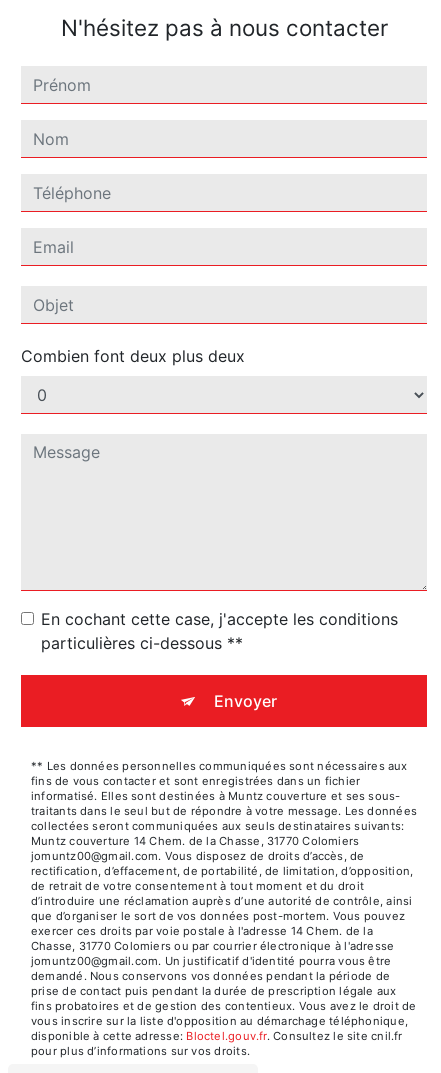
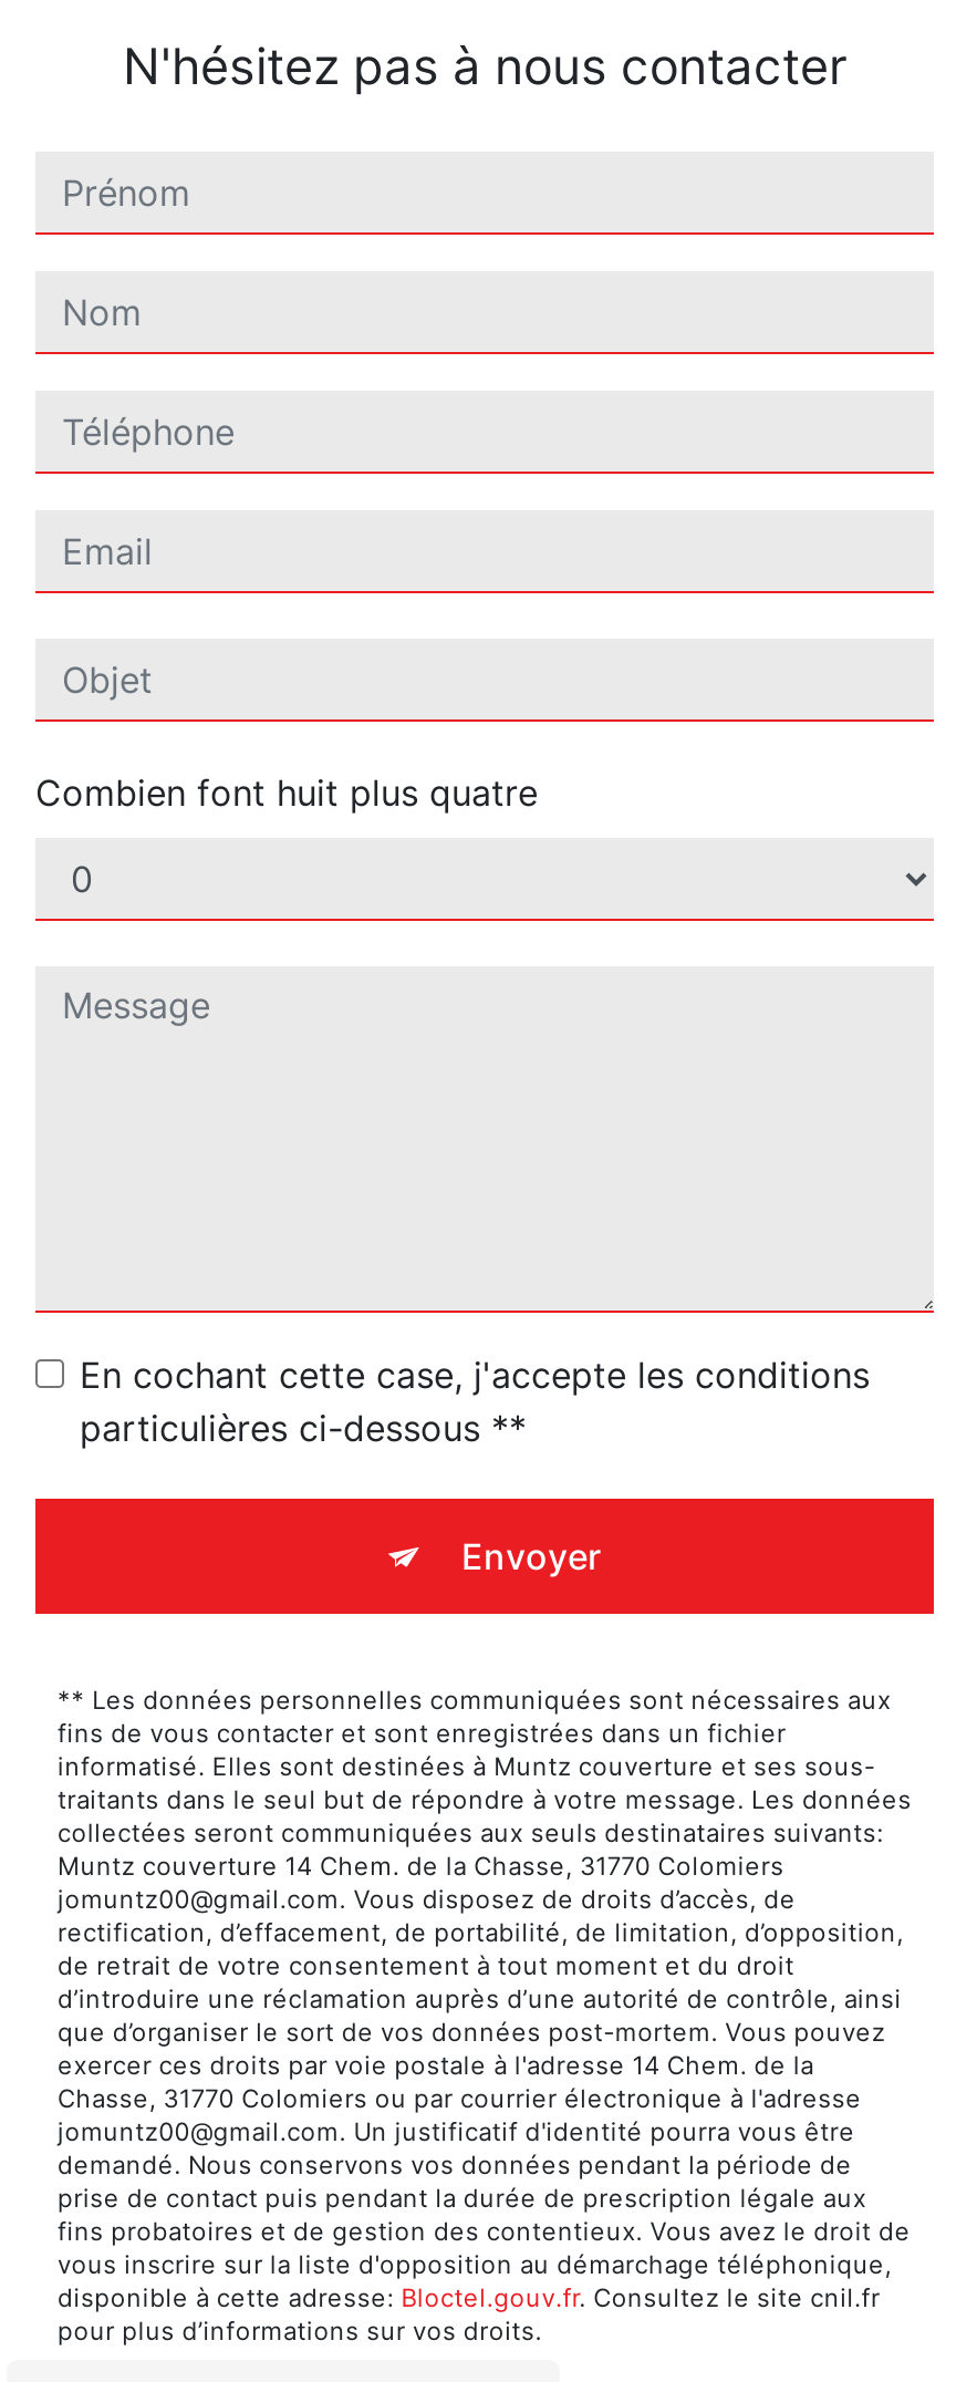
[21,346,245,366] Combien font deux plus deux -> [35,771,538,815] Combien font huit plus quatre

